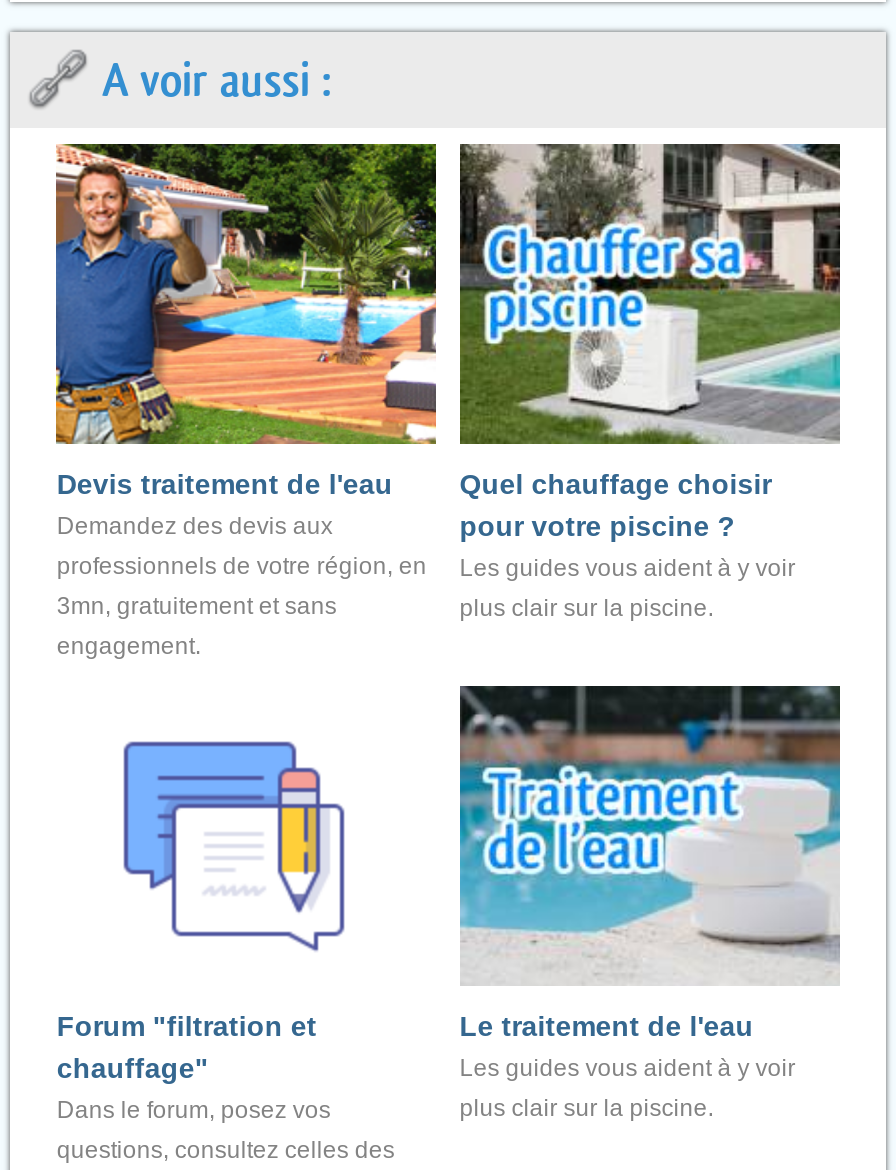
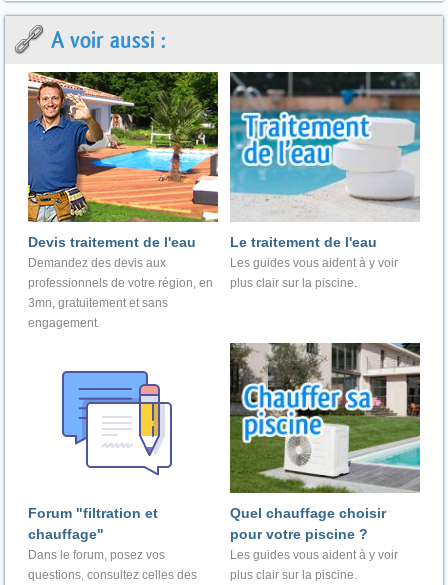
moved [458,142,842,542] -> [229,342,421,542]: [image] | Quel chauffage choisir | pour votre piscine ?
moved [459,554,795,622] -> [230,256,398,290]: Les guides vous aident à y voir | plus clair sur la piscine.
moved [458,684,842,1042] -> [229,71,421,250]: [image] | Le traitement de l'eau
moved [459,1054,795,1122] -> [230,548,398,582]: Les guides vous aident à y voir | plus clair sur la piscine.

